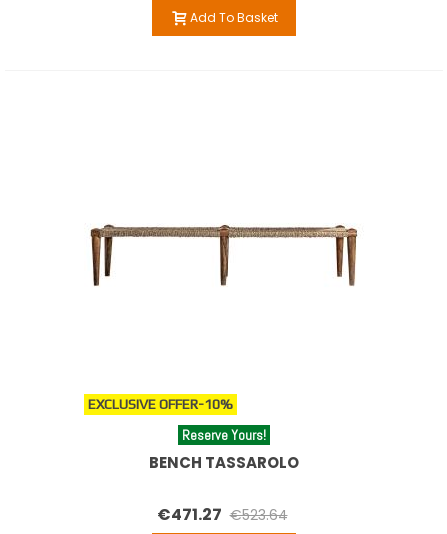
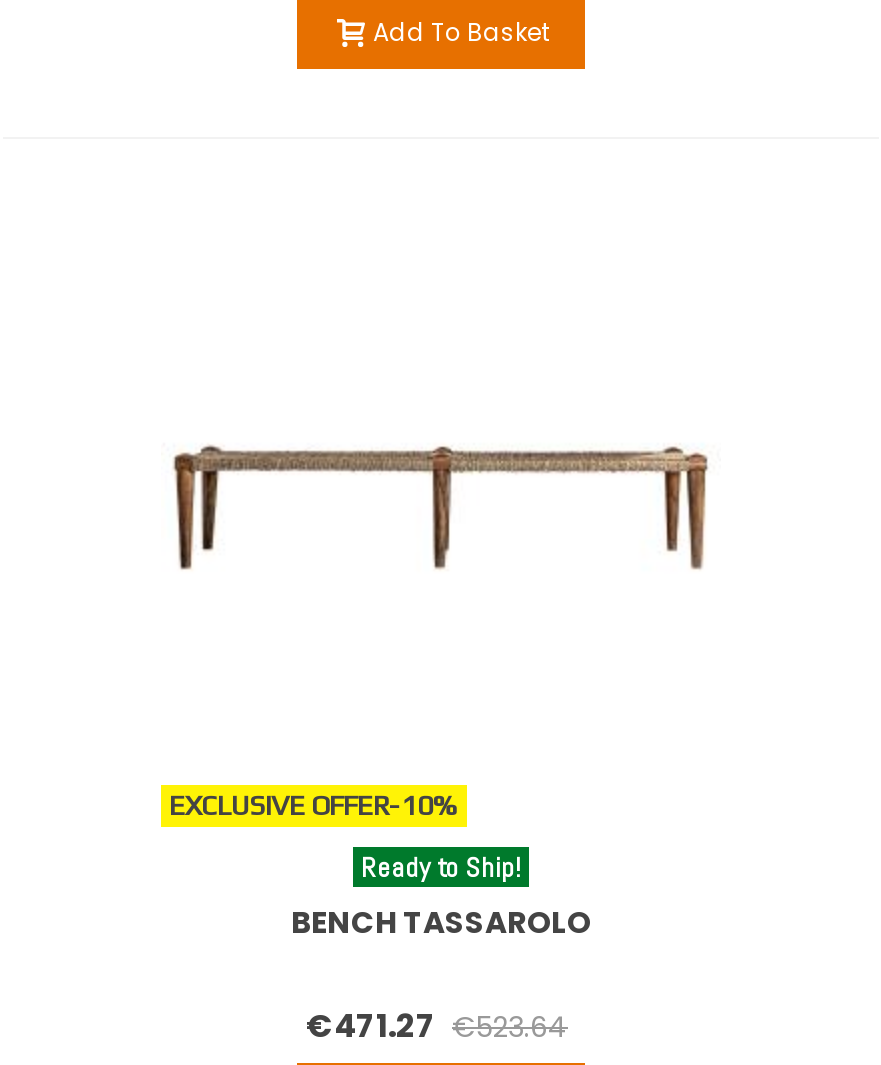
[182,426,266,444] Reserve Yours! -> [361,849,521,885] Ready to Ship!

